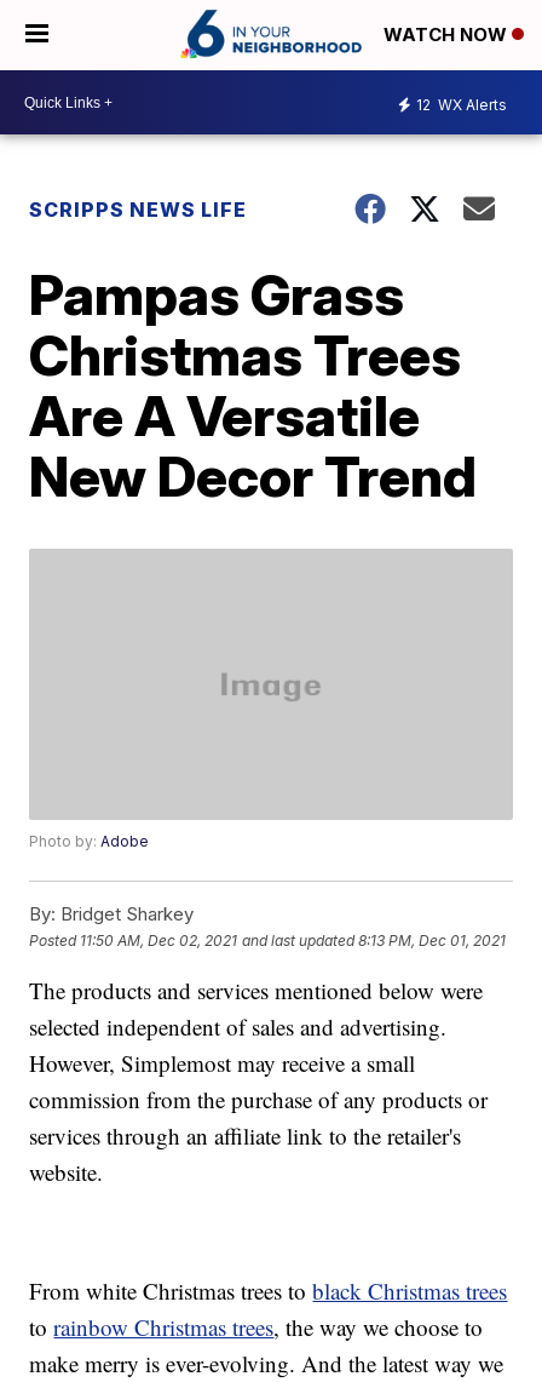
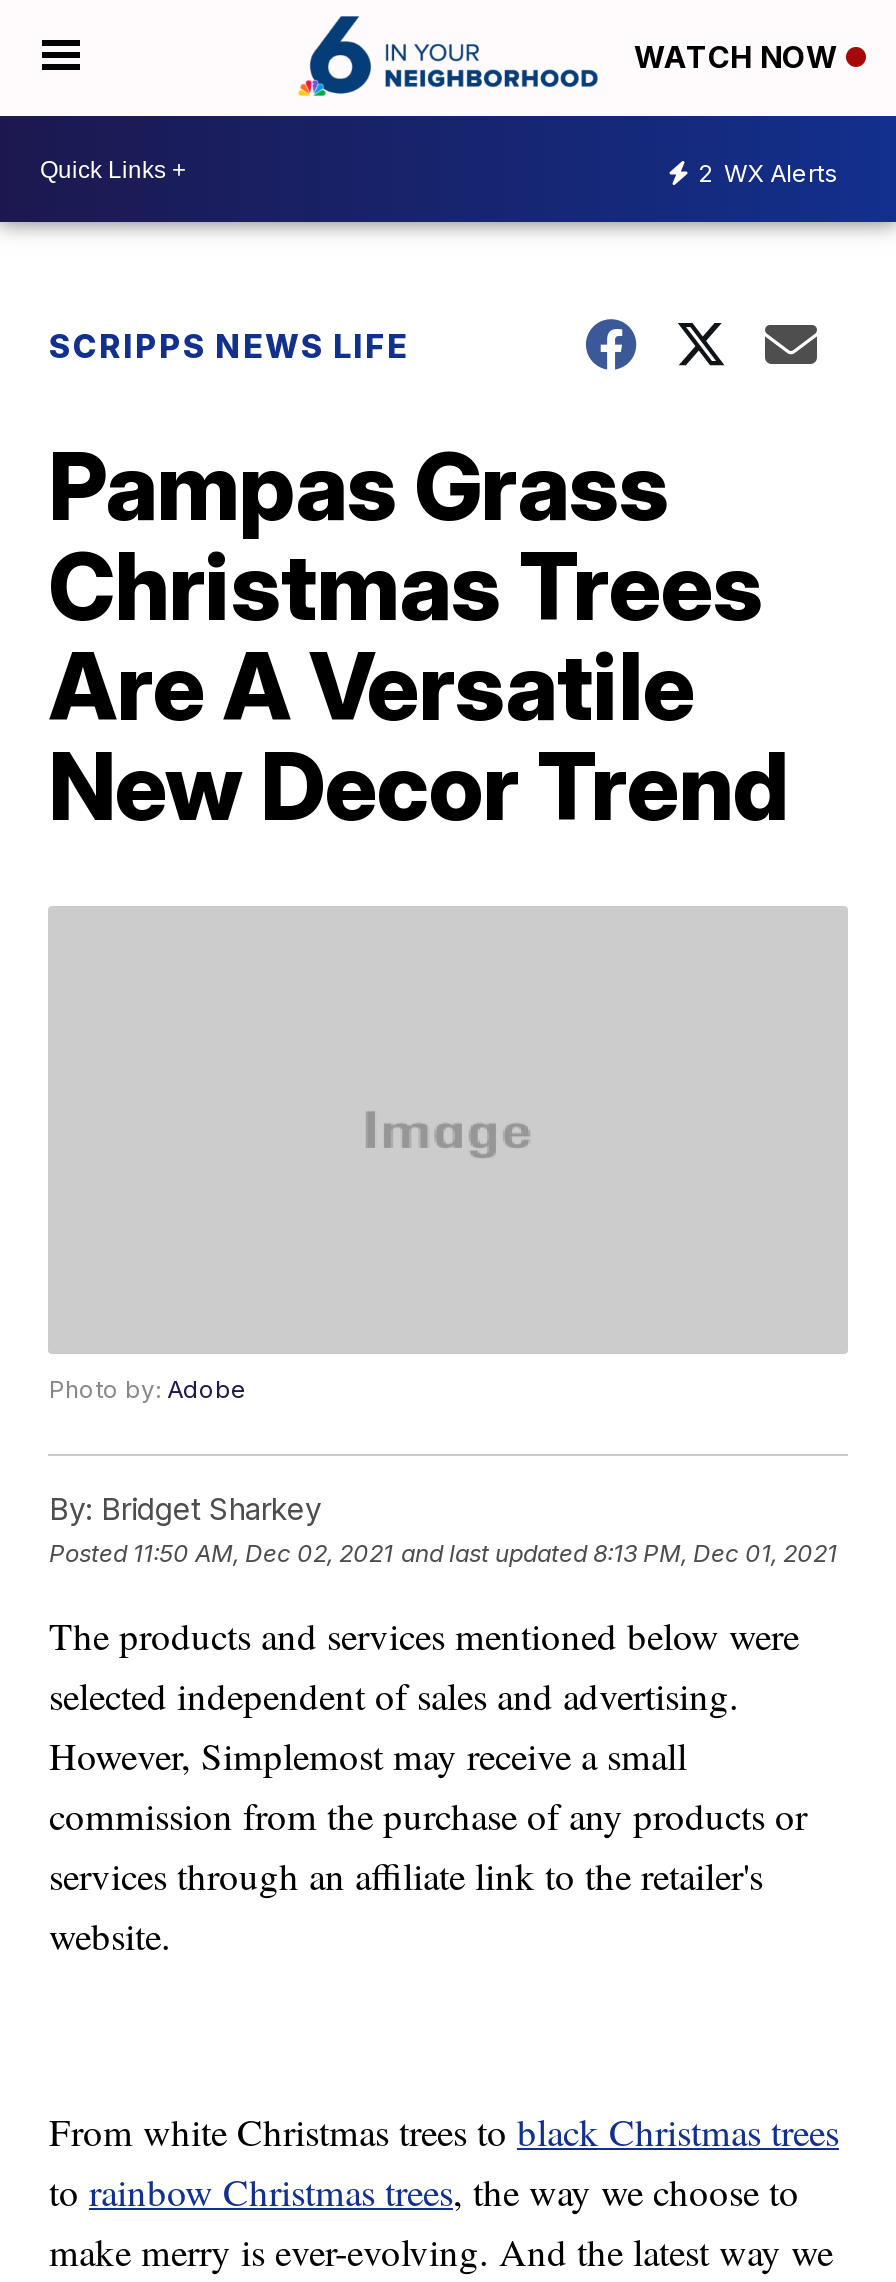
[416,95,507,113] 12 WX Alerts -> [698,157,838,187] 2 WX Alerts

